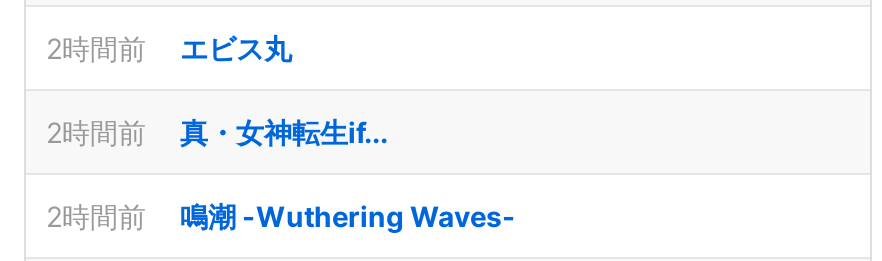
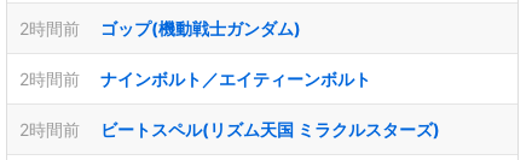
[180,31,292,65] エビス丸 -> [100,18,301,38] ゴップ(機動戦士ガンダム)
[180,115,388,149] 真・女神転生if... -> [100,69,371,89] ナインボルト／エイティーンボルト
[180,199,516,233] 鳴潮 -Wuthering Waves- -> [100,119,440,140] ビートスペル(リズム天国 ミラクルスターズ)

